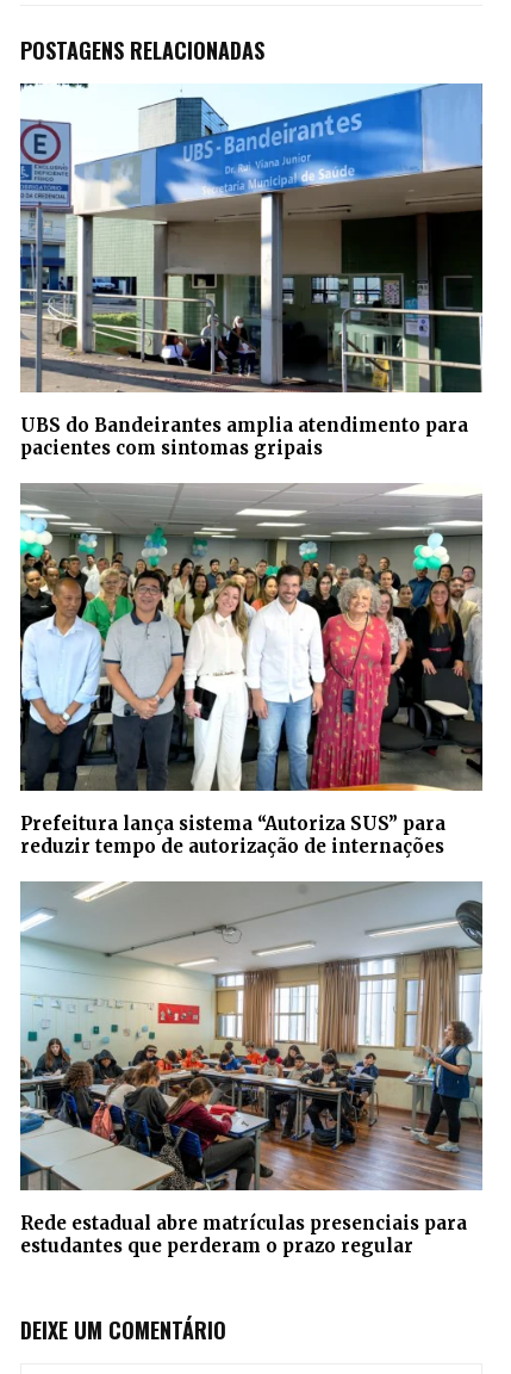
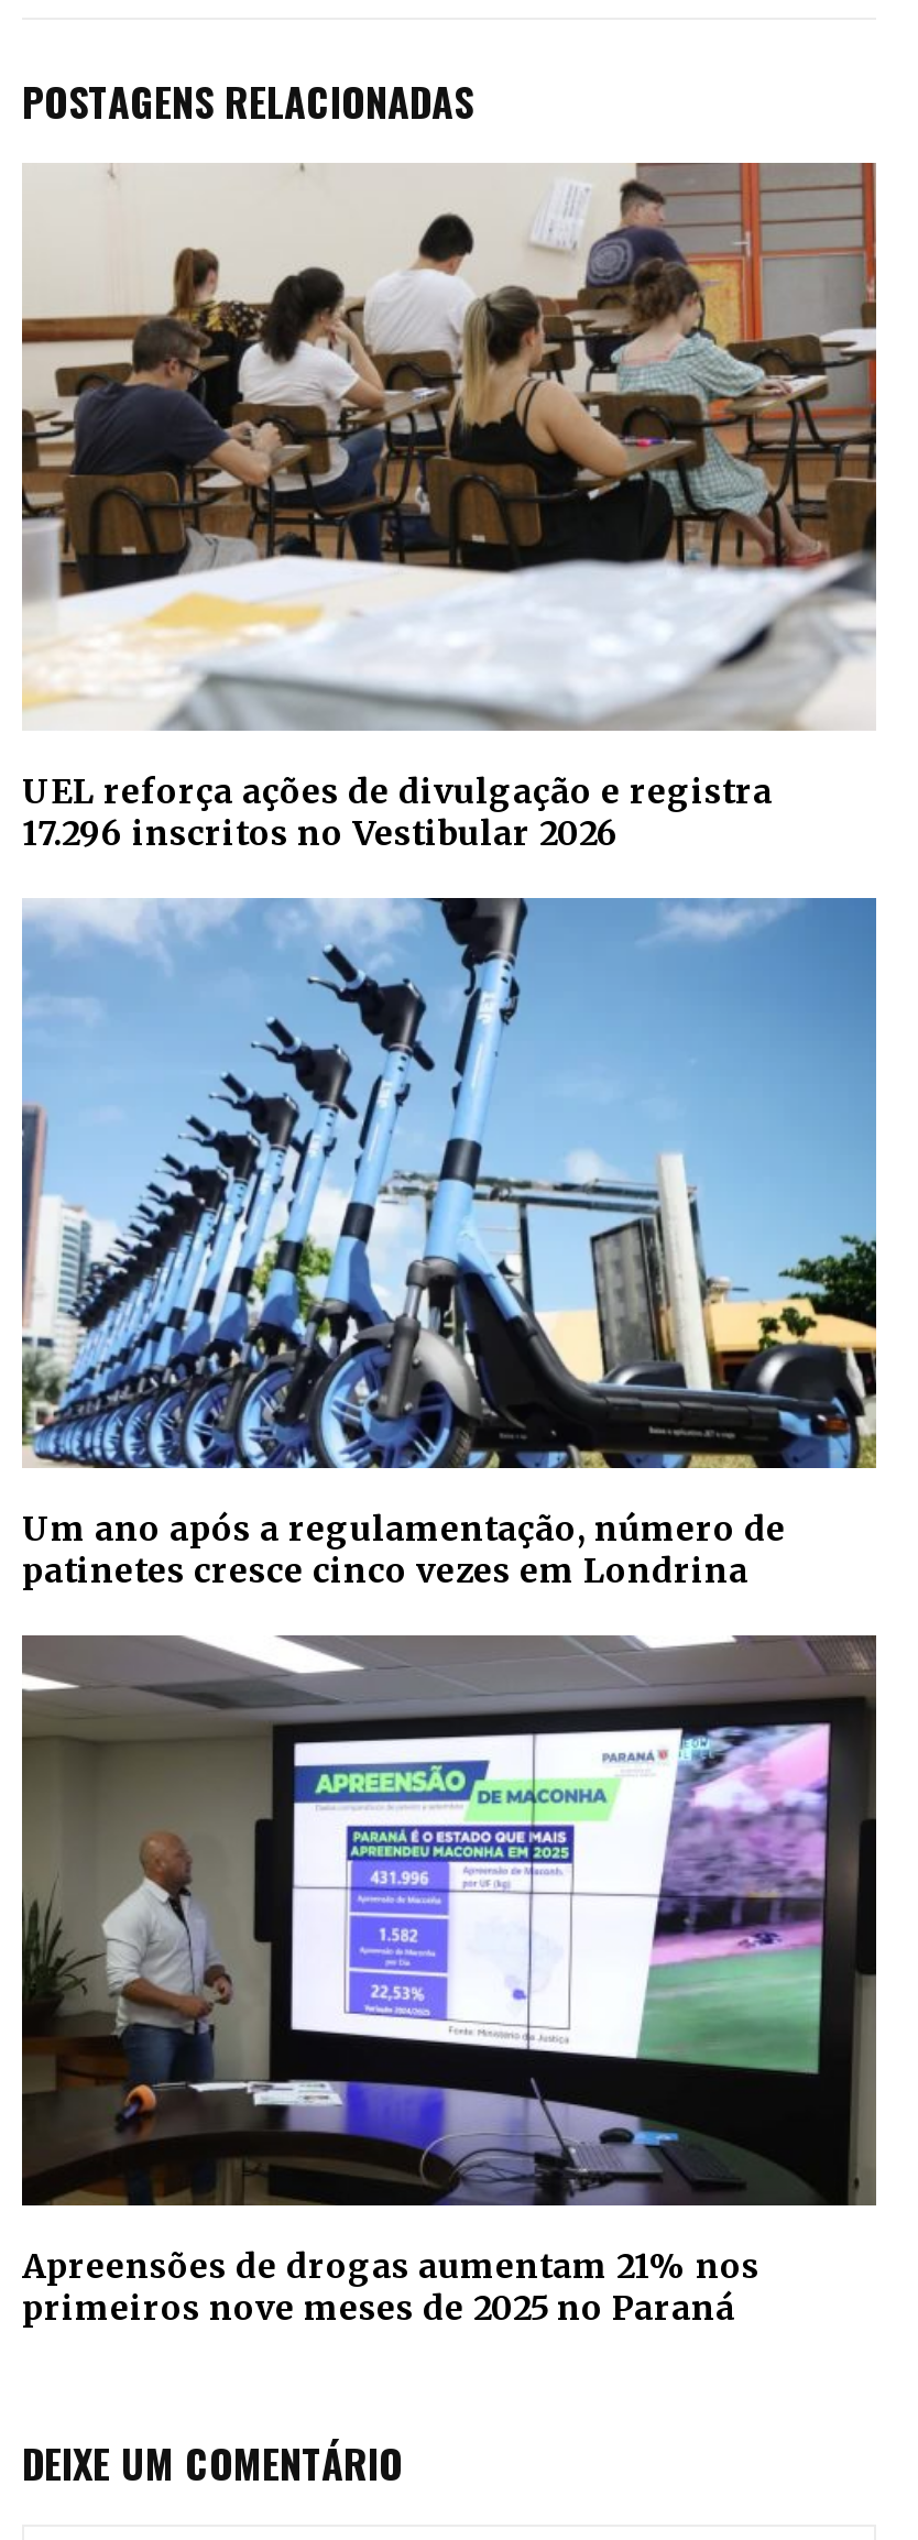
[19,82,484,459] [image] | UBS do Bandeirantes amplia atendimento para | pacientes com sintomas gripais -> [20,160,878,855] [image] | UEL reforça ações de divulgação e registra | 17.296 inscritos no Vestibular 2026
[19,482,484,858] [image] | Prefeitura lança sistema “Autoriza SUS” para | reduzir tempo de autorização de internações -> [20,895,878,1591] [image] | Um ano após a regulamentação, número de | patinetes cresce cinco vezes em Londrina
[19,880,482,1257] [image] | Rede estadual abre matrículas presenciais para | estudantes que perderam o prazo regular -> [20,1634,878,2328] [image] | Apreensões de drogas aumentam 21% nos | primeiros nove meses de 2025 no Paraná

